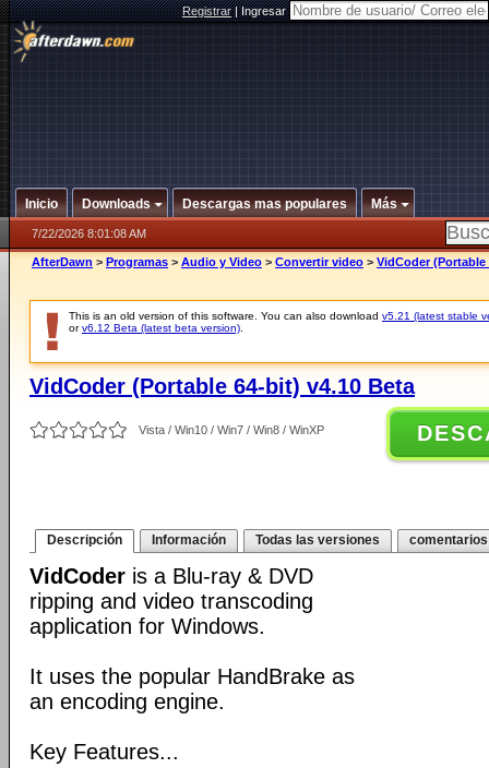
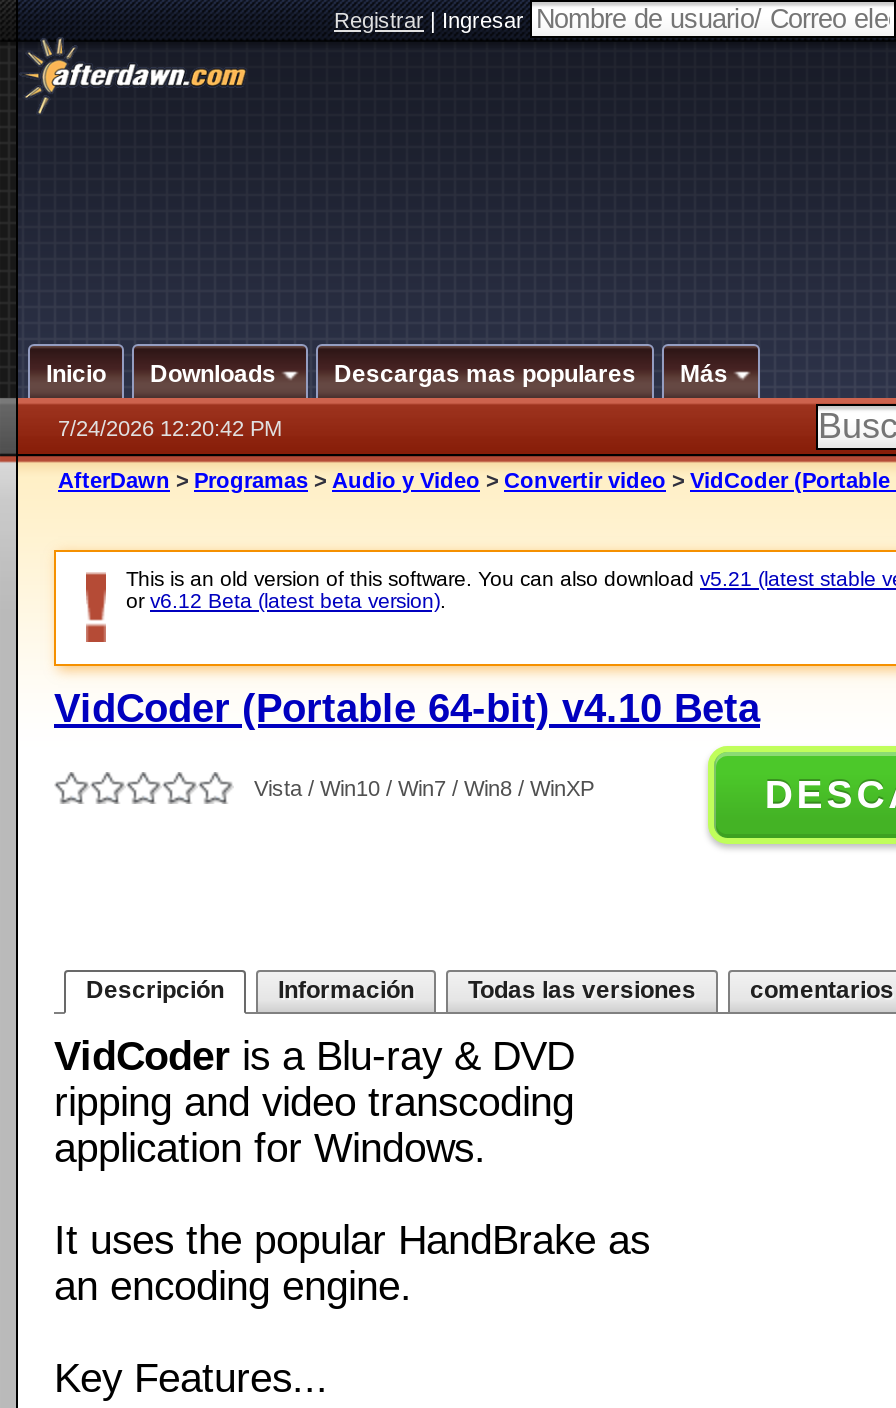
[32,227,146,240] 7/22/2026 8:01:08 AM -> [58,416,282,440] 7/24/2026 12:20:42 PM

